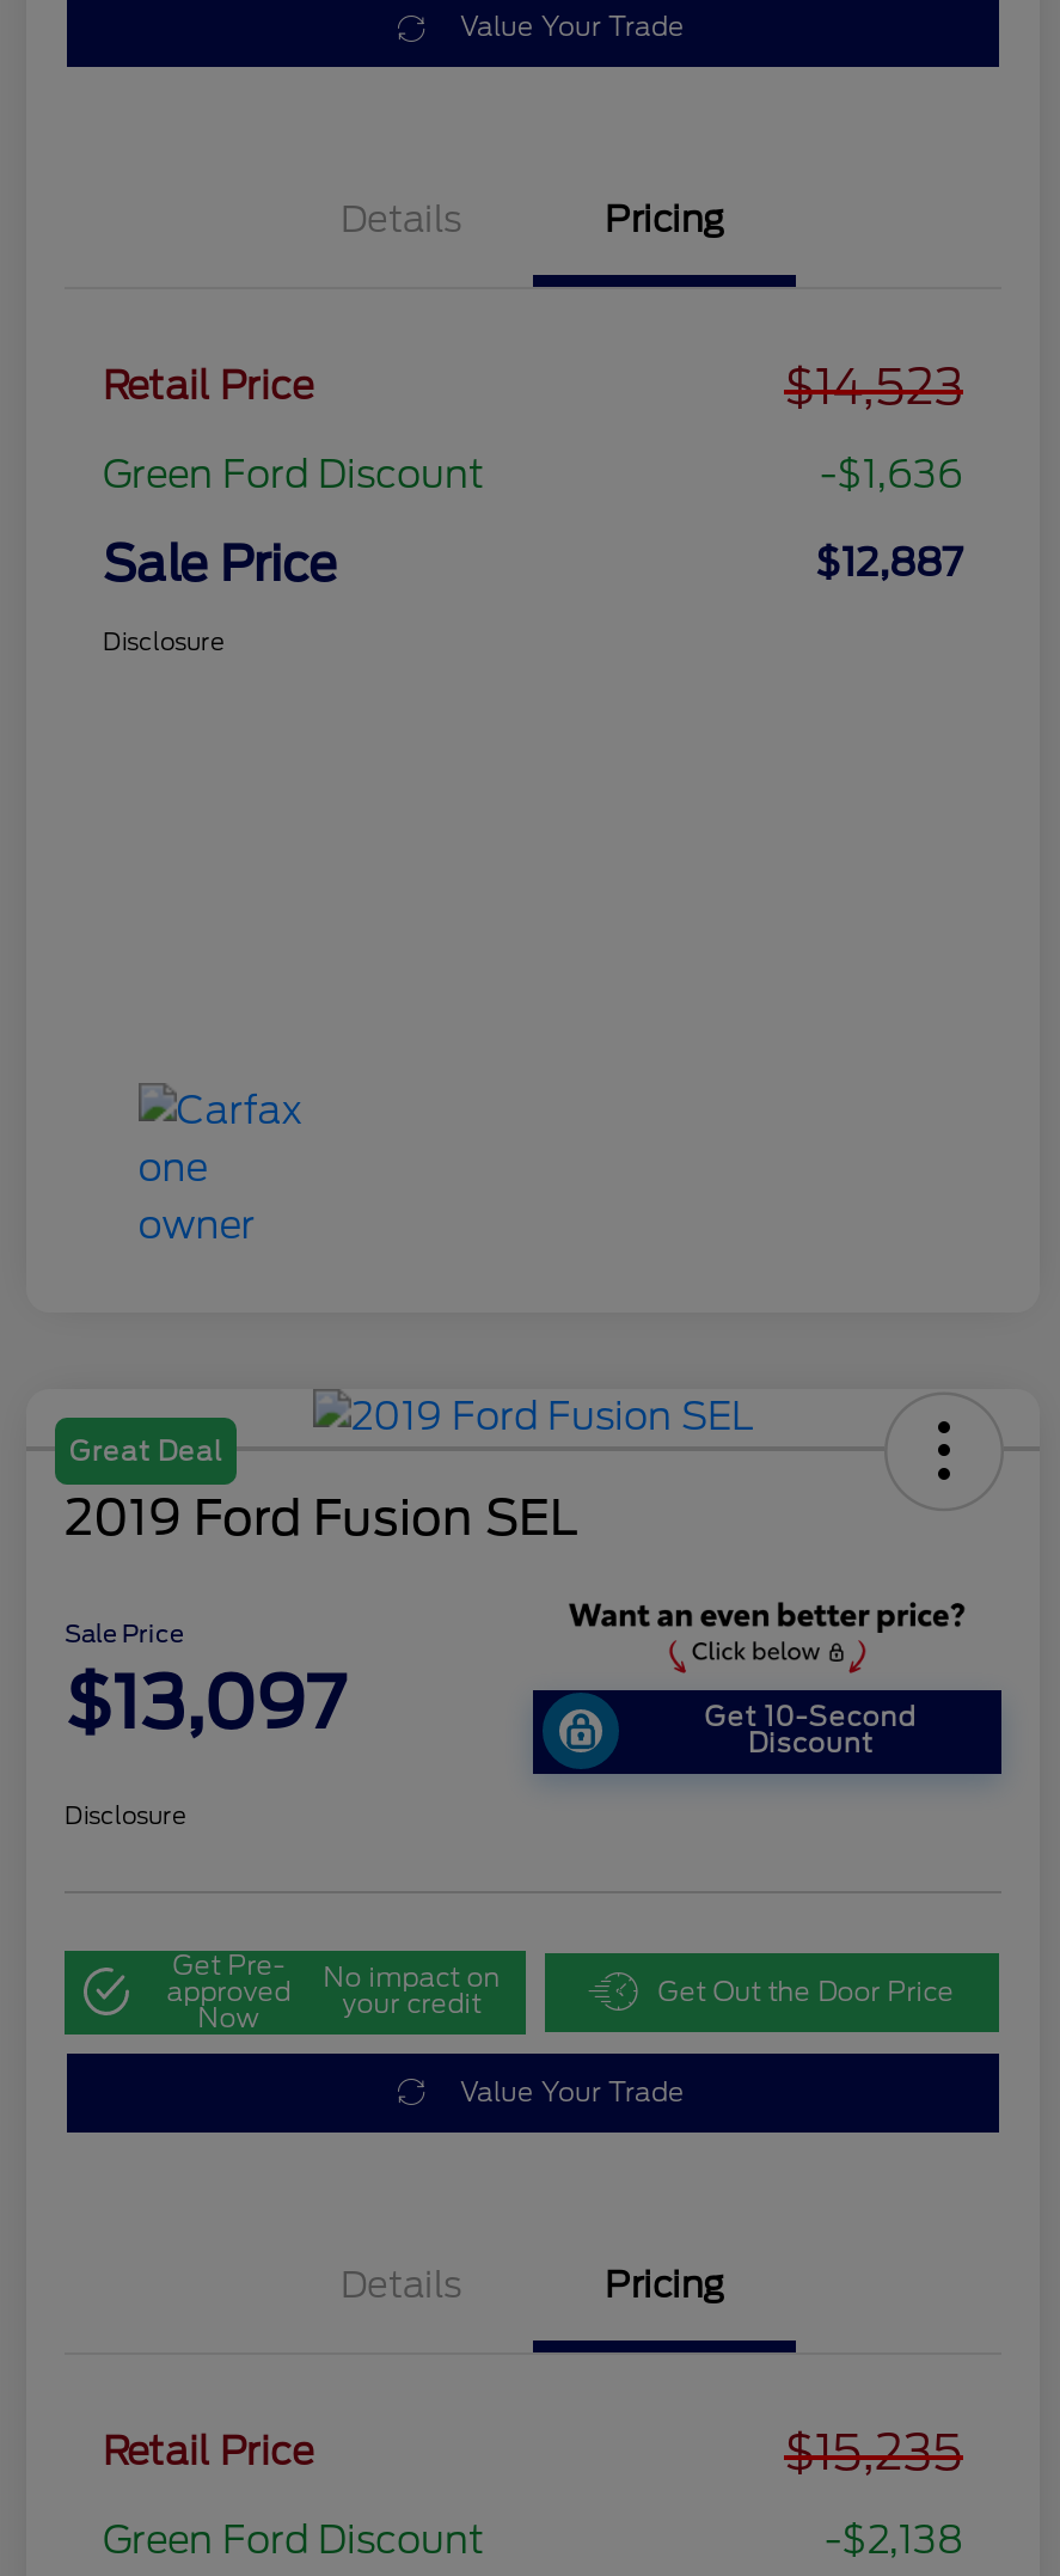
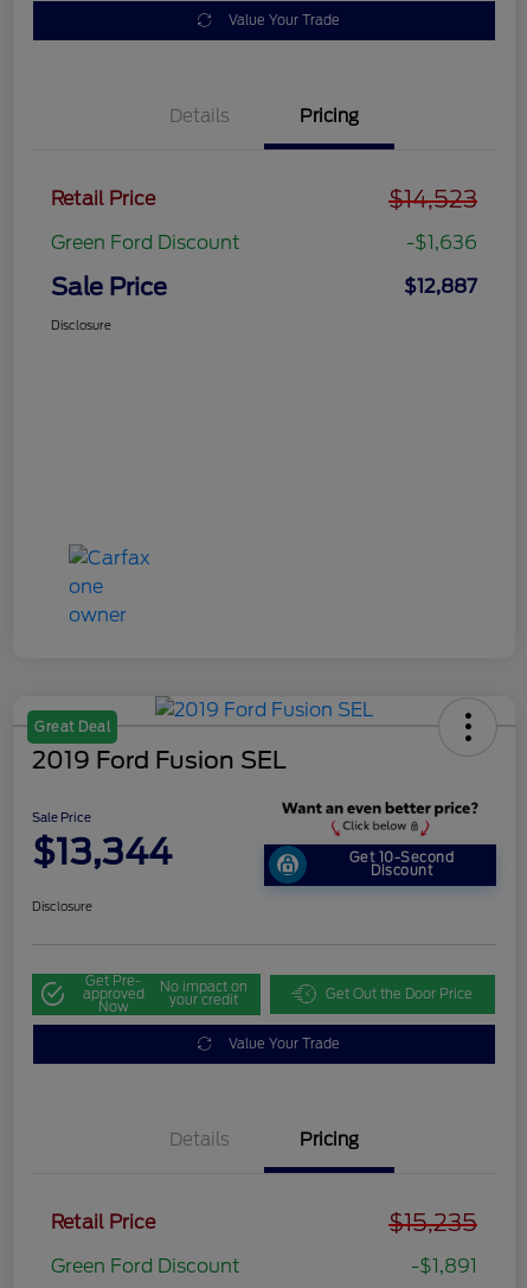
[65,1661,344,1747] $13,097 -> [32,830,172,872] $13,344
[825,2516,963,2562] -$2,138 -> [411,1254,477,1277] -$1,891

